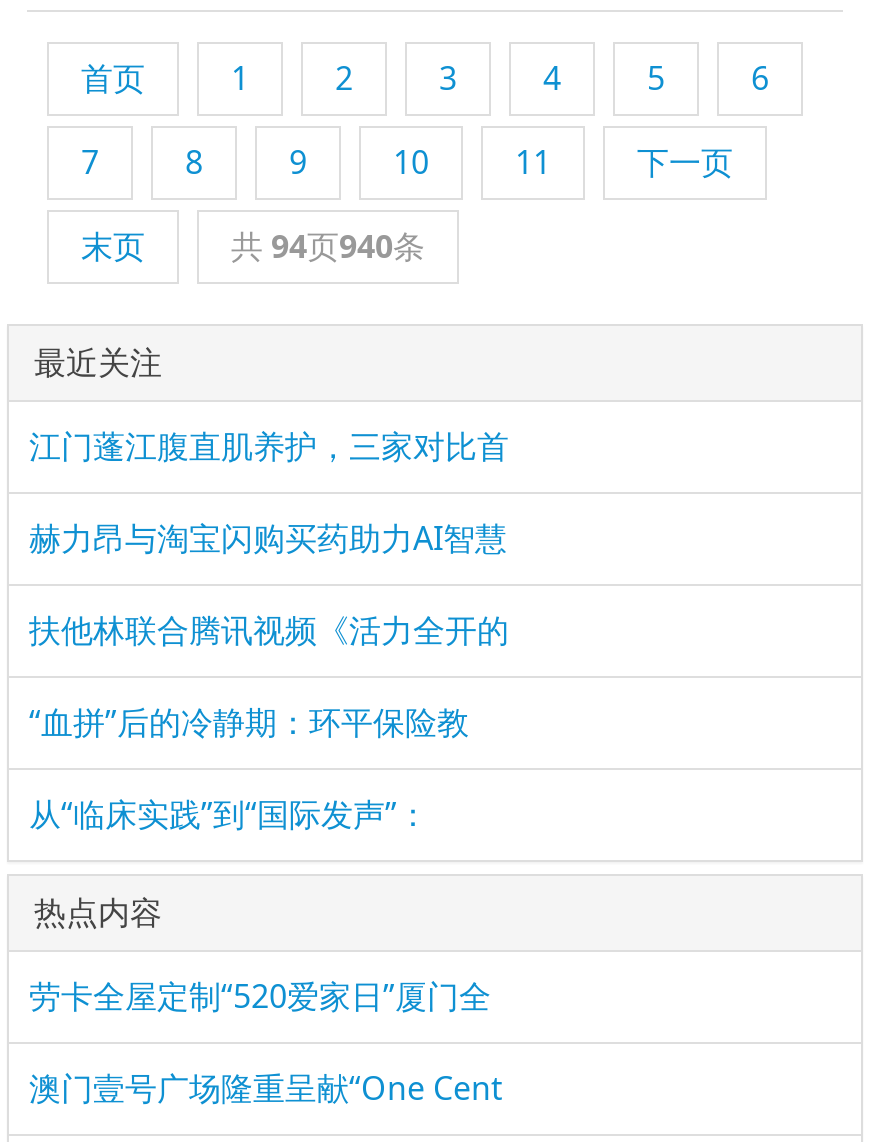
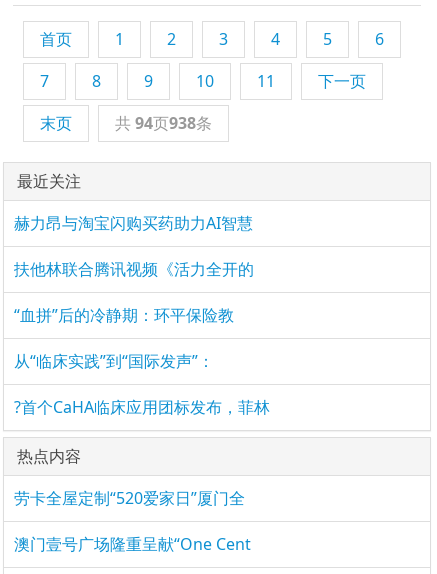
[231,224,425,268] 共94页940条 -> [115,112,212,134] 共94页938条
[29,424,509,468] 江门蓬江腹直肌养护，三家对比首 -> none
moved [29,516,509,836] -> [14,212,254,372]: 赫力昂与淘宝闪购买药助力AI智慧 | 扶他林联合腾讯视频《活力全开的 | “血拼”后的冷静期：环平保险教 | 从“临床实践”到“国际发声”：
none -> [14,396,270,418] ?首个CaHA临床应用团标发布，菲林

